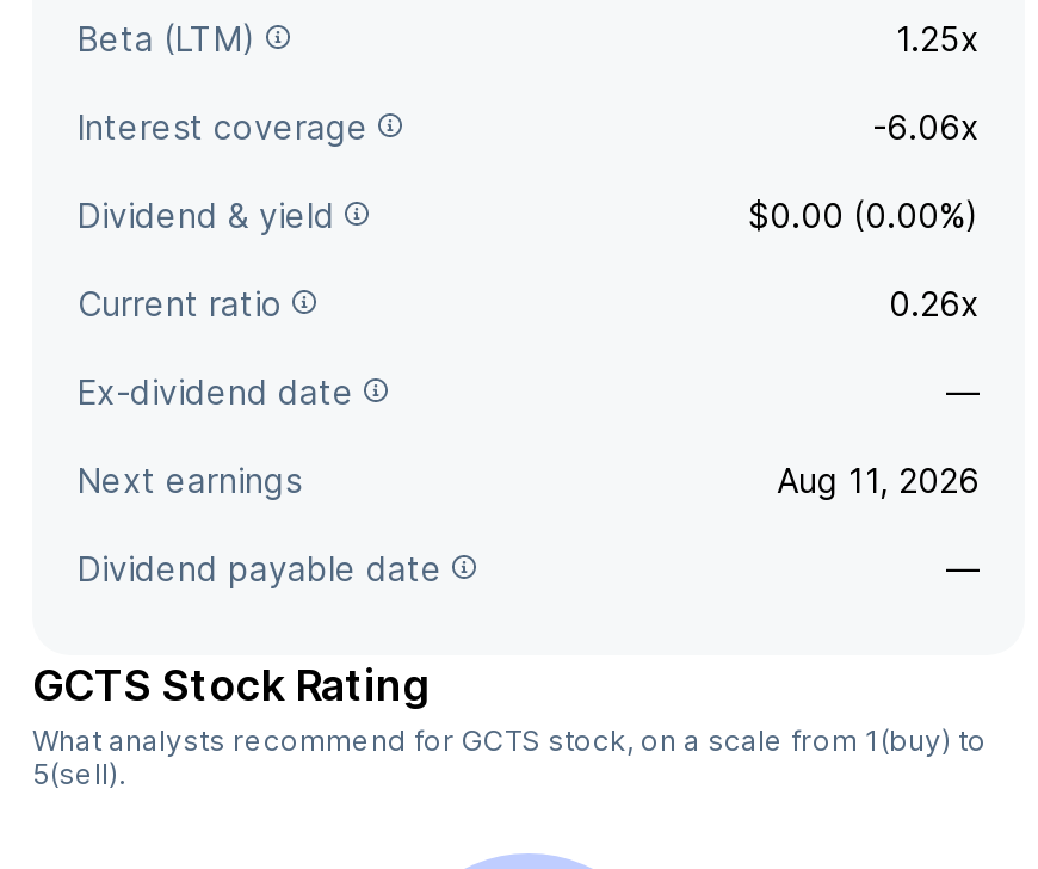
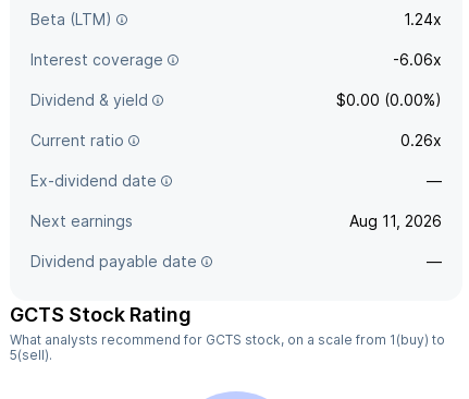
[896,17,980,57] 1.25x -> [404,10,442,28] 1.24x

